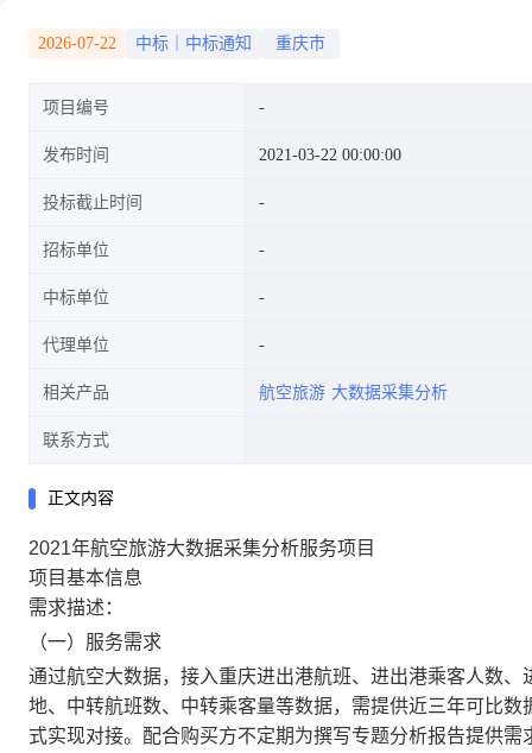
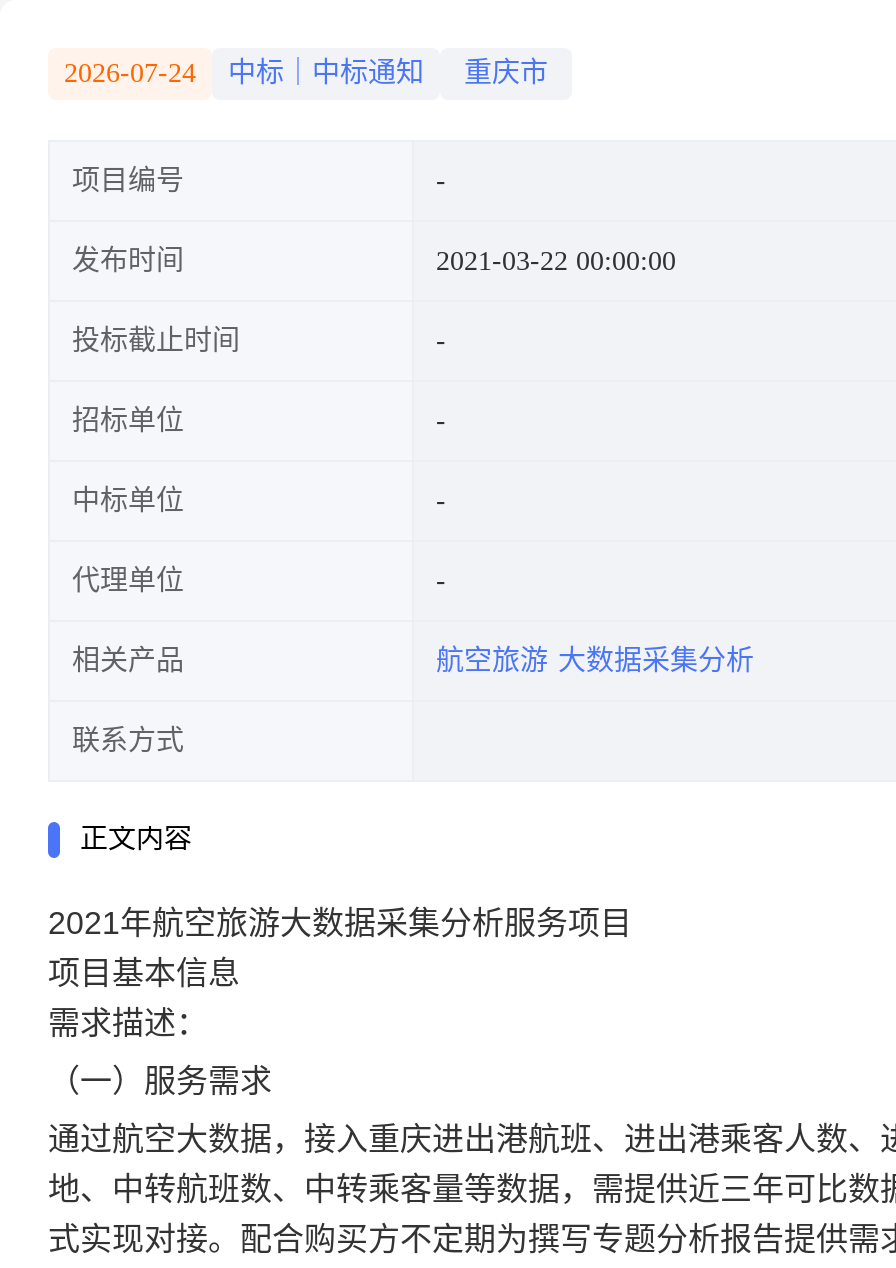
[38,34,325,52] 2026-07-22 中标｜中标通知 重庆市 -> [64,58,548,88] 2026-07-24 中标｜中标通知 重庆市

